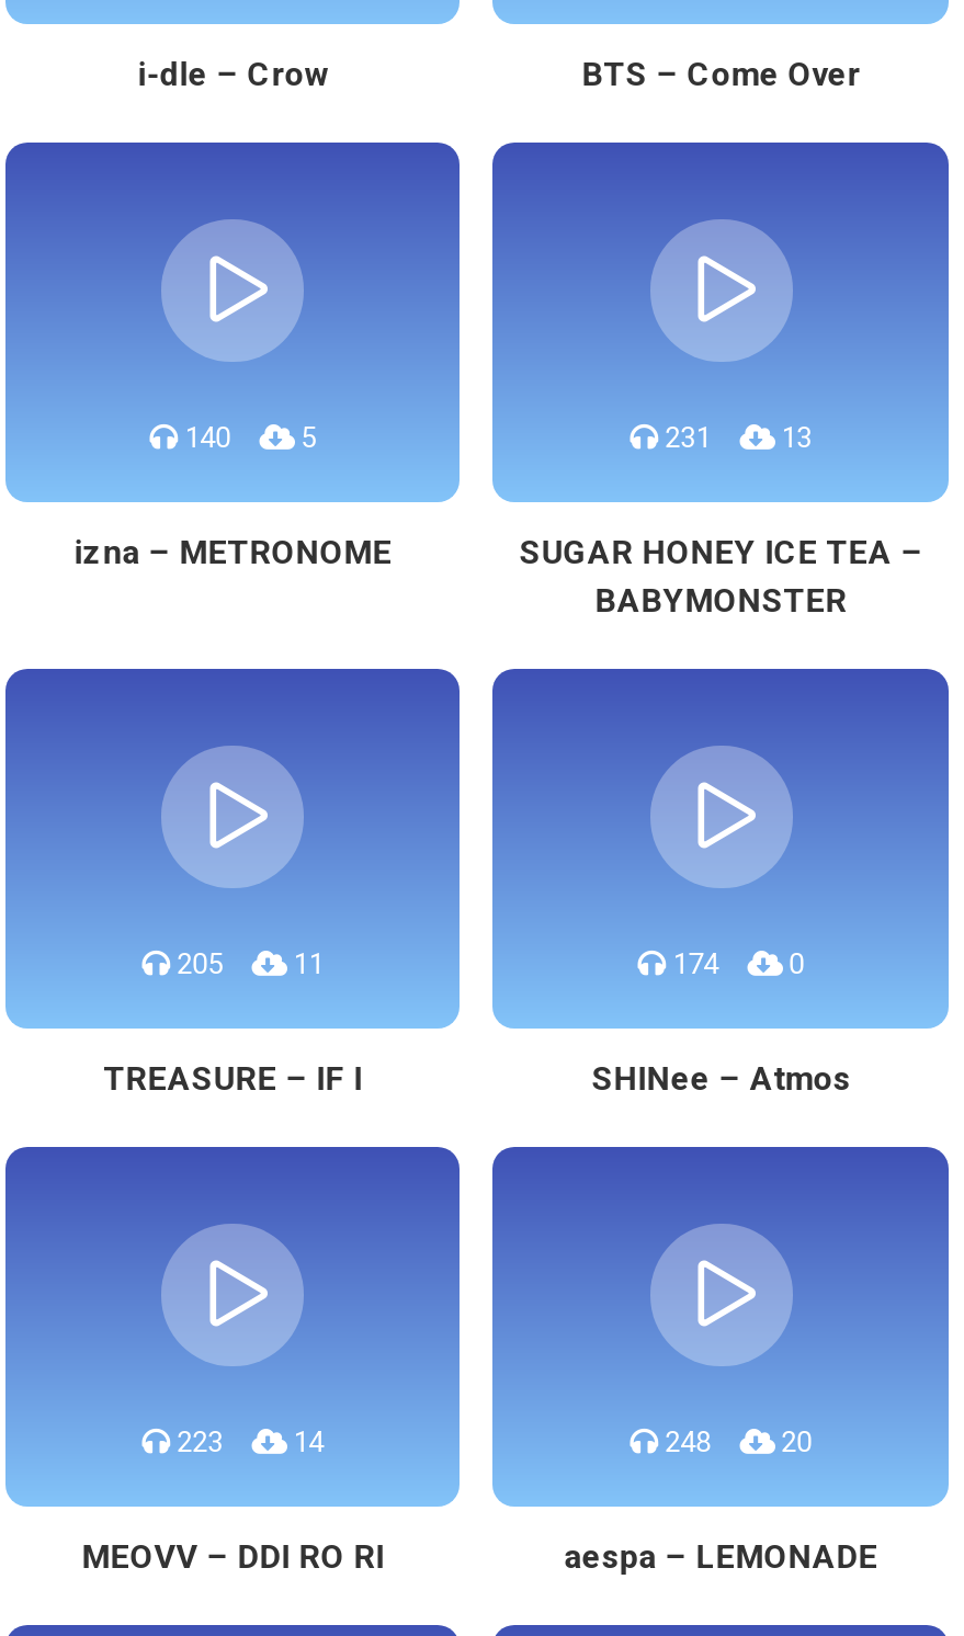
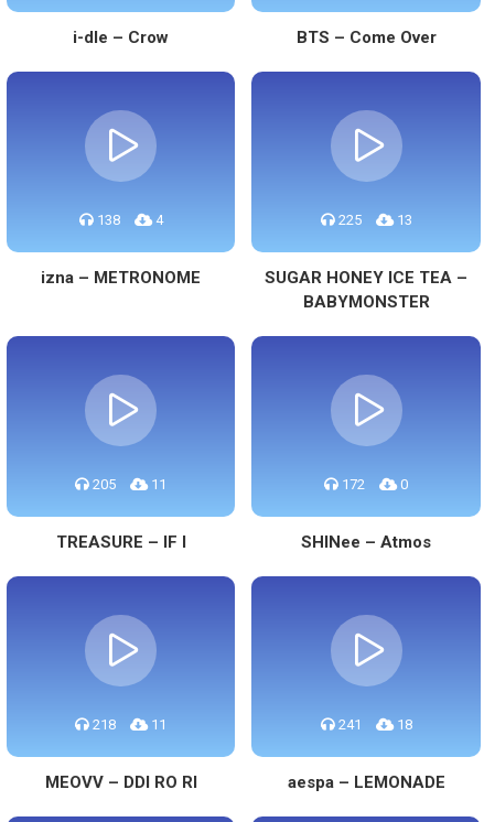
[178,421,231,454] 140 -> [93,212,120,228] 138
[294,421,316,454] 5 -> [152,212,163,228] 4
[659,421,812,454] 231 13 -> [335,212,412,228] 225 13
[666,947,804,980] 174 0 -> [339,476,408,493] 172 0
[170,1425,223,1458] 223 -> [90,716,116,733] 218
[287,1425,324,1458] 14 -> [148,716,167,733] 11
[659,1425,711,1458] 248 -> [335,716,361,733] 241
[775,1425,812,1458] 20 -> [393,716,412,733] 18

